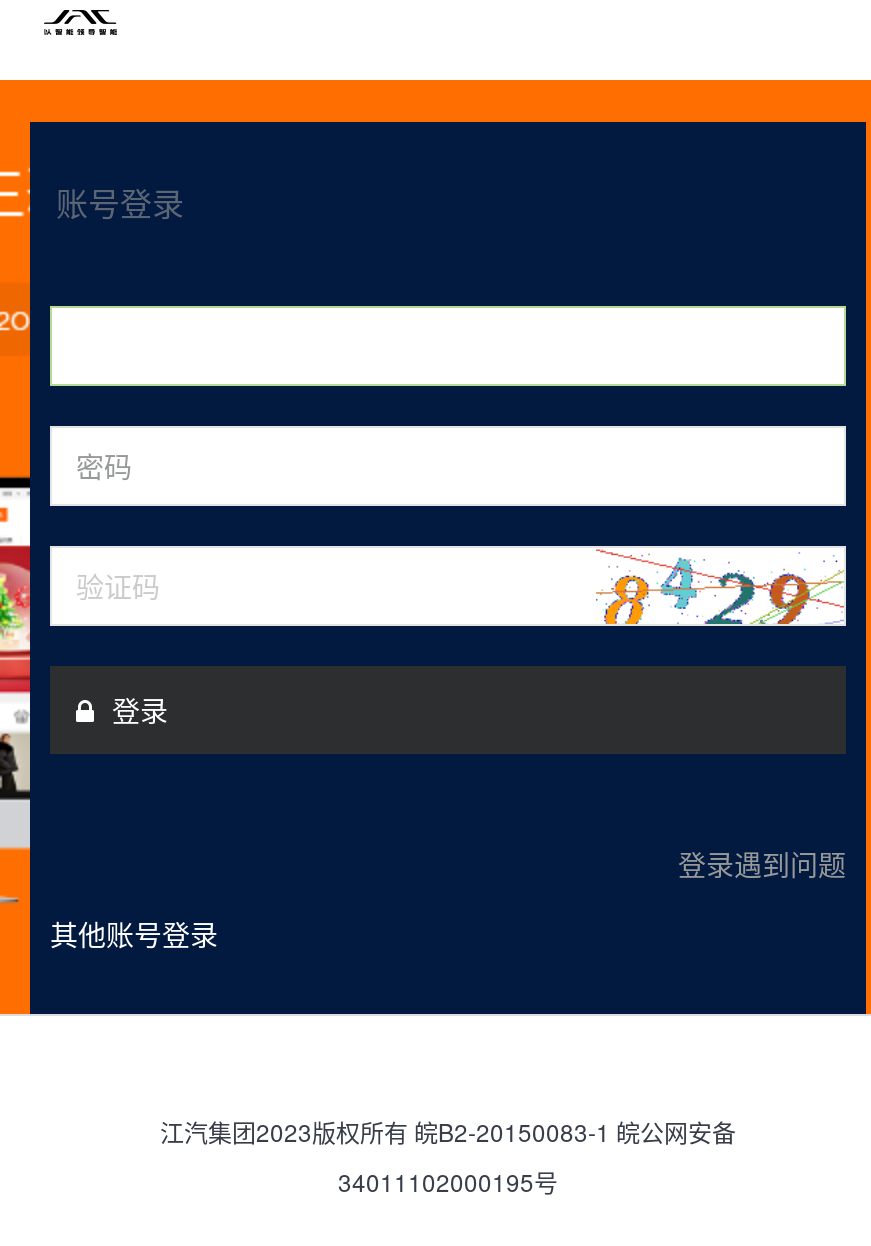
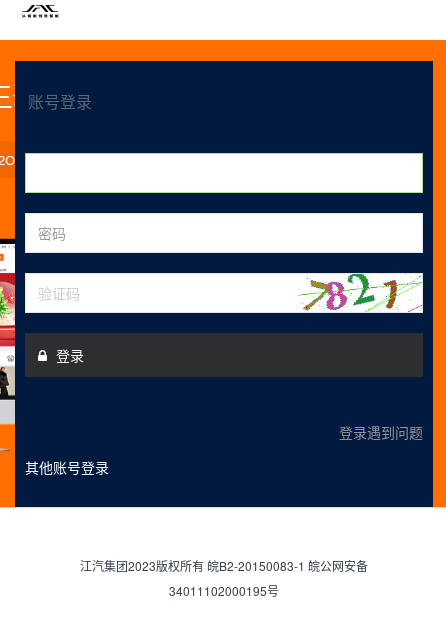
[598,546,844,626] [image] -> [300,273,422,313] [image]

